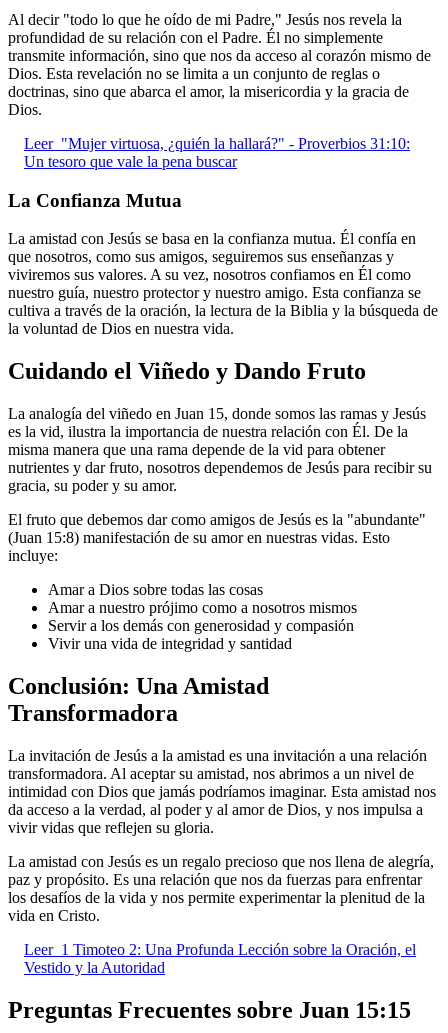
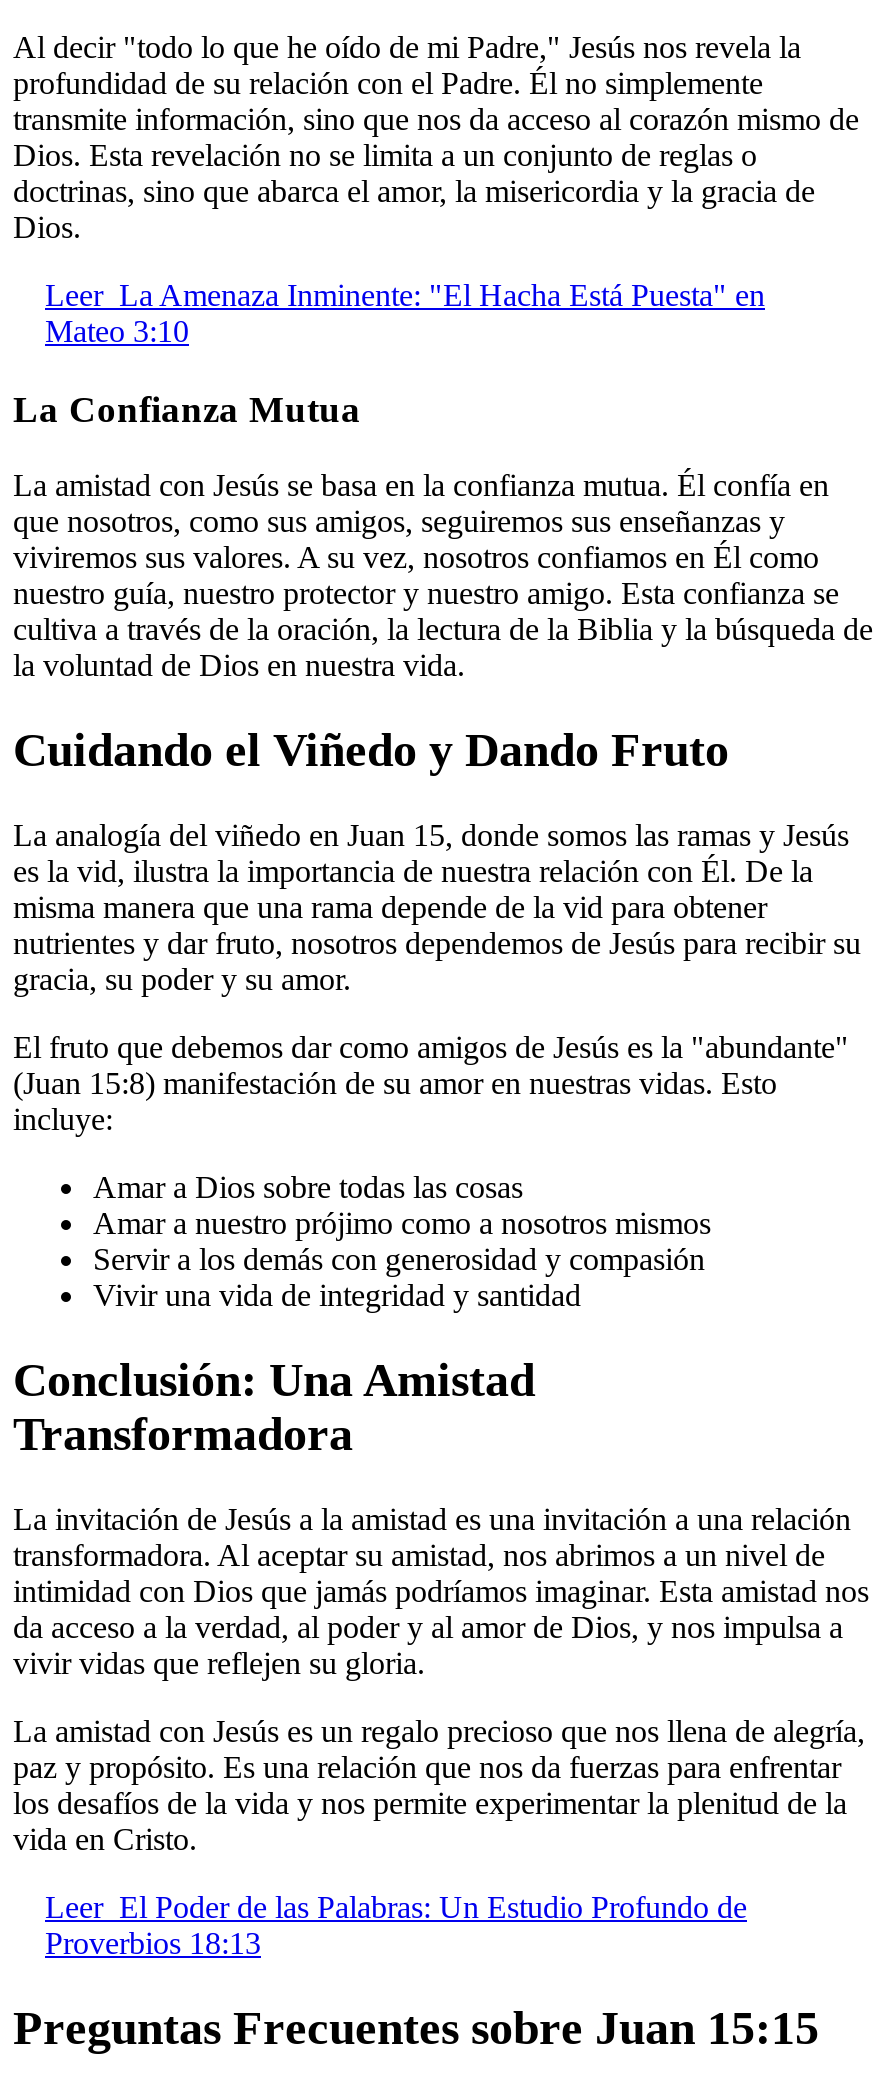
[24,135,410,170] Leer "Mujer virtuosa, ¿quién la hallará?" - Proverbios 31:10: | Un tesoro que vale la pena buscar -> [45,278,765,348] Leer La Amenaza Inminente: "El Hacha Está Puesta" en | Mateo 3:10
[24,941,416,976] Leer 1 Timoteo 2: Una Profunda Lección sobre la Oración, el | Vestido y la Autoridad -> [45,1890,747,1960] Leer El Poder de las Palabras: Un Estudio Profundo de | Proverbios 18:13

